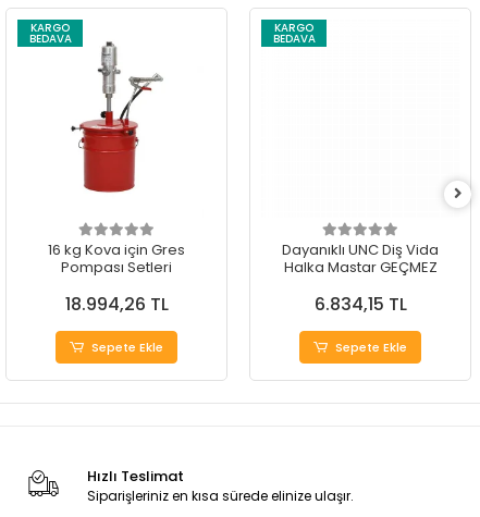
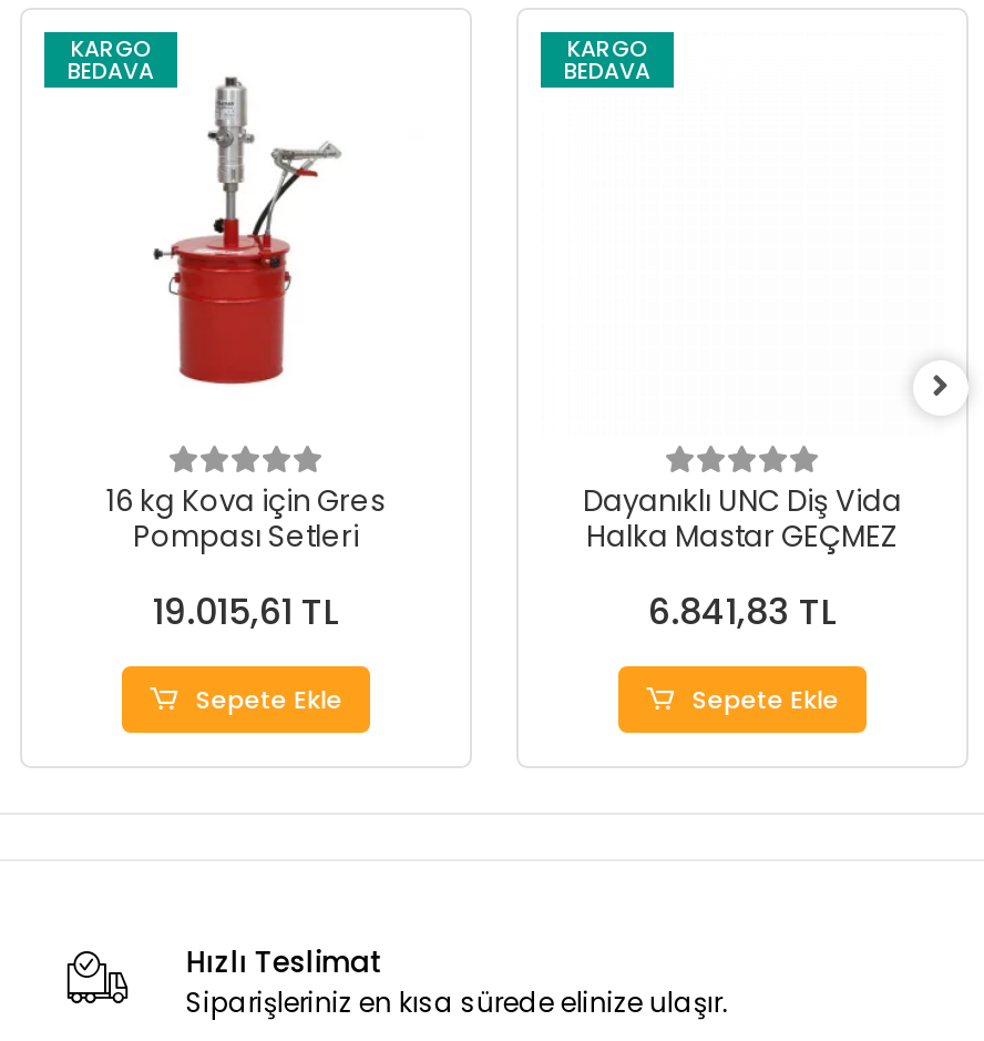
[65,292,168,317] 18.994,26 TL -> [153,586,339,637] 19.015,61 TL
[314,292,407,317] 6.834,15 TL -> [648,586,837,637] 6.841,83 TL

